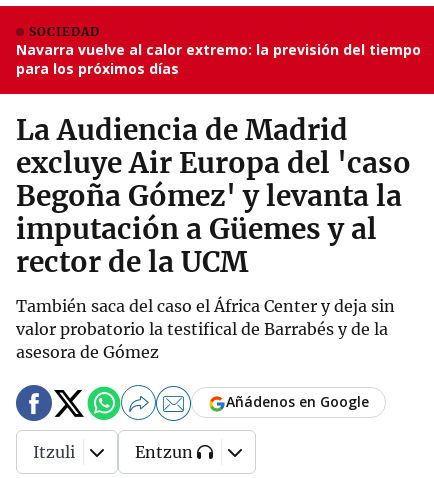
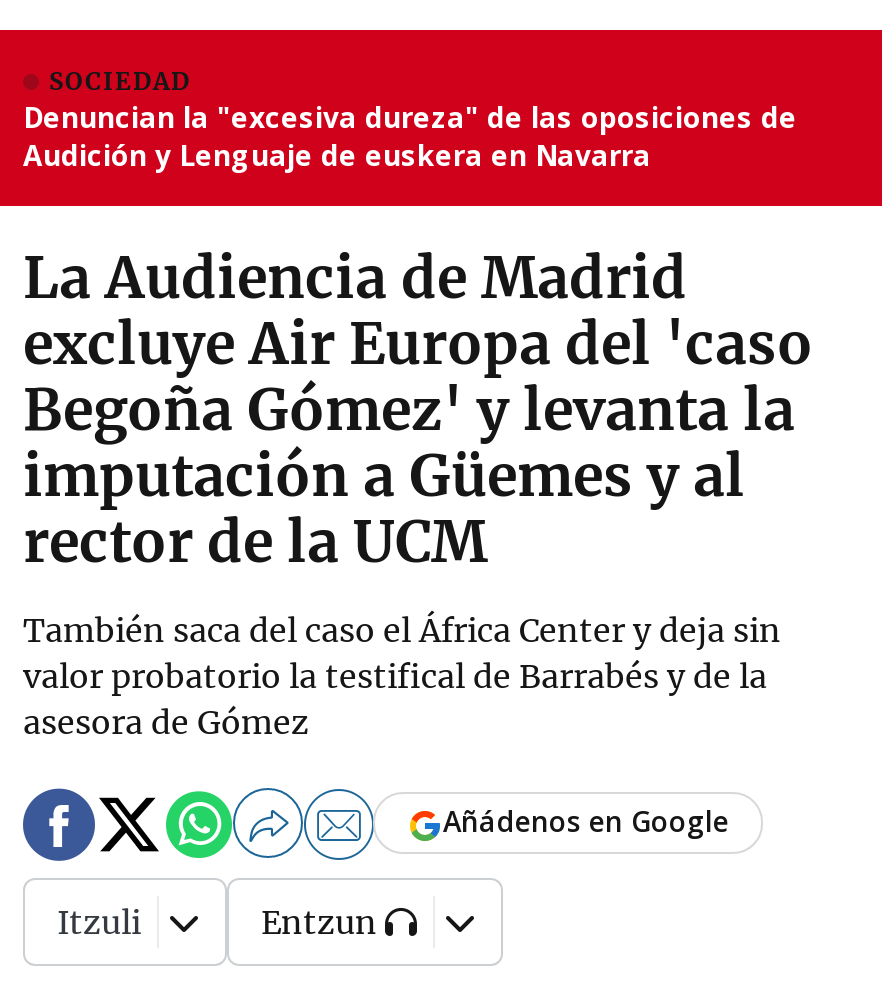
[16,40,421,78] Navarra vuelve al calor extremo: la previsión del tiempo | para los próximos días -> [23,98,797,174] Denuncian la "excesiva dureza" de las oposiciones de | Audición y Lenguaje de euskera en Navarra

